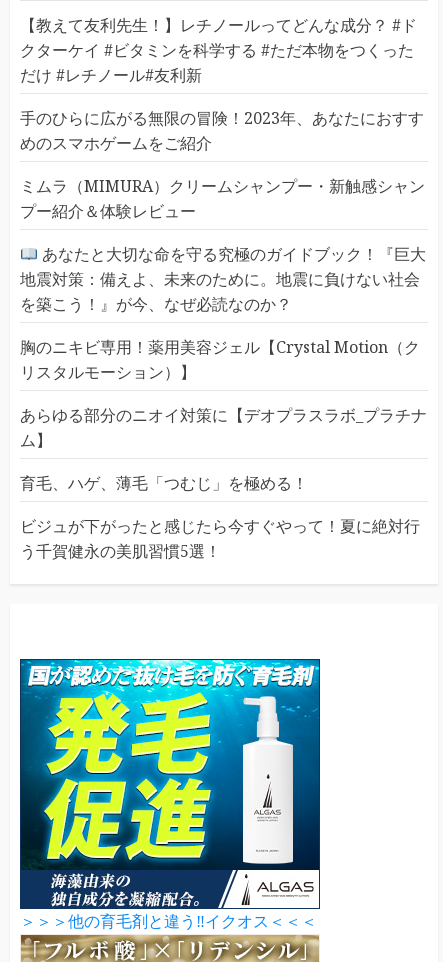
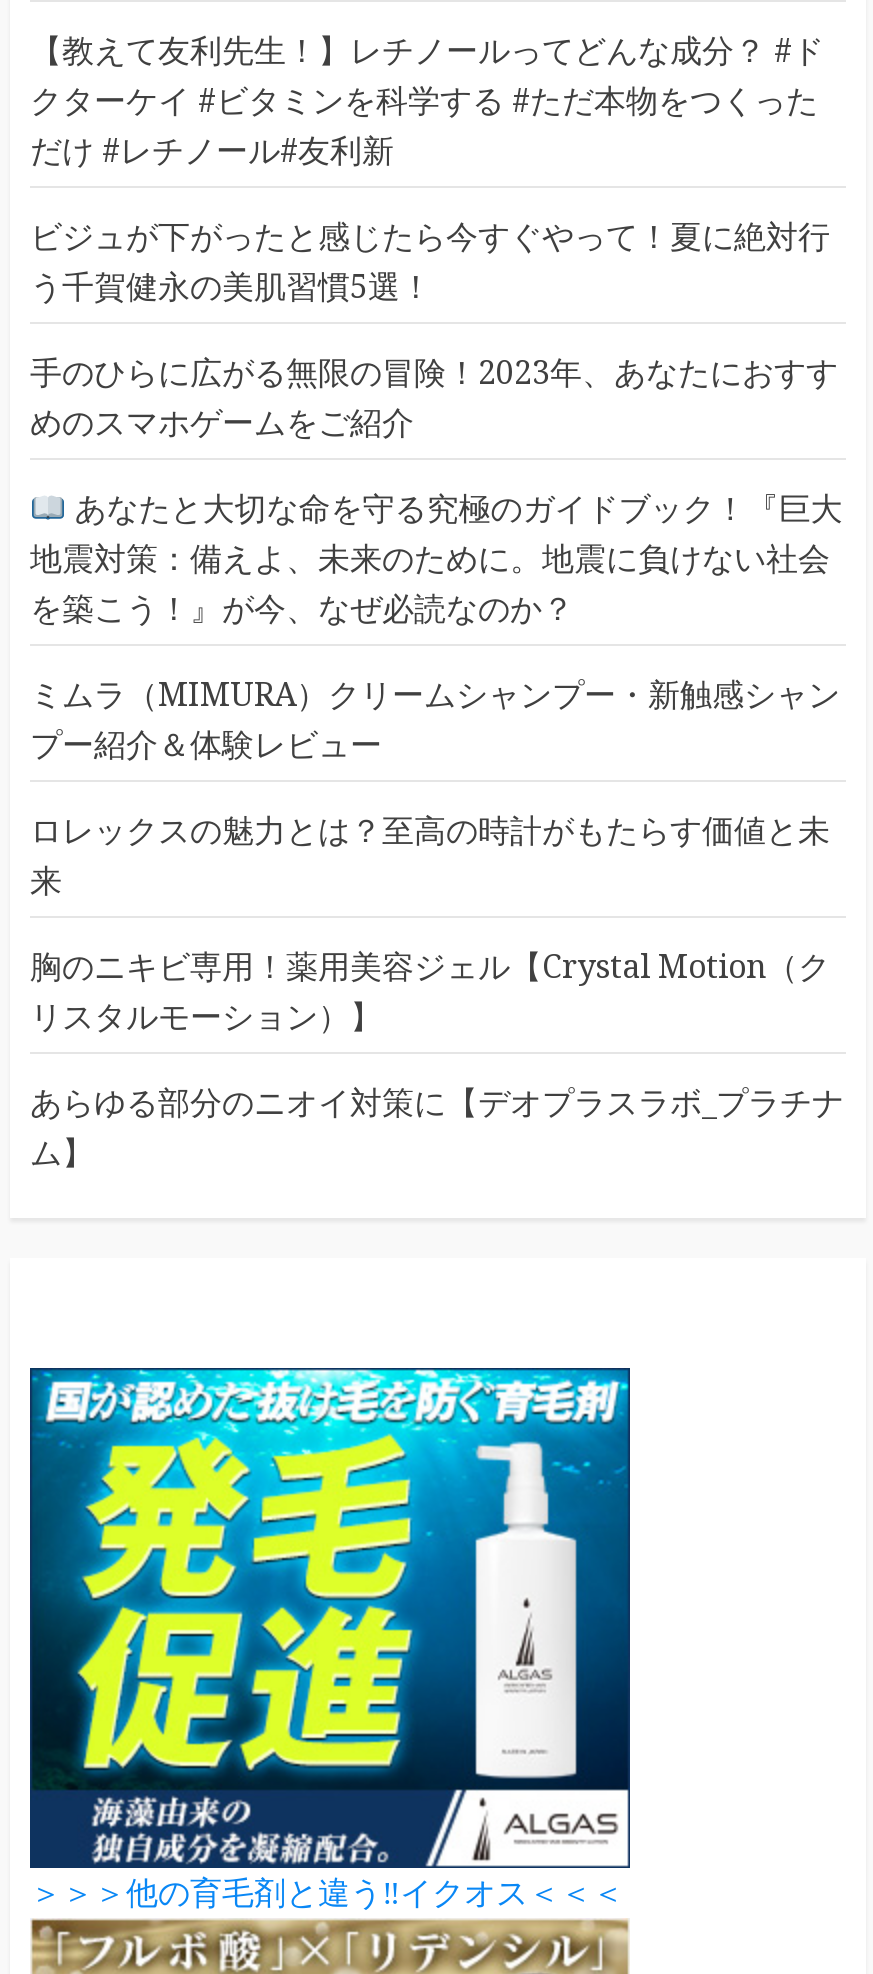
moved [20,107,424,154] -> [30,350,838,444]: 手のひらに広がる無限の冒険！2023年、あなたにおすす | めのスマホゲームをご紹介
moved [20,175,425,222] -> [30,672,840,766]: ミムラ（MIMURA）クリームシャンプー・新触感シャン | プー紹介＆体験レビュー
none -> [30,808,830,902] ロレックスの魅力とは？至高の時計がもたらす価値と未 | 来
moved [20,336,427,451] -> [30,944,844,1174]: 胸のニキビ専用！薬用美容ジェル【Crystal Motion（ク | リスタルモーション）】 | あらゆる部分のニオイ対策に【デオプラスラボ_プラチナ | ム】
[20,472,308,494] 育毛、ハゲ、薄毛「つむじ」を極める！ -> none
moved [20,515,420,562] -> [30,214,830,308]: ビジュが下がったと感じたら今すぐやって！夏に絶対行 | う千賀健永の美肌習慣5選！

